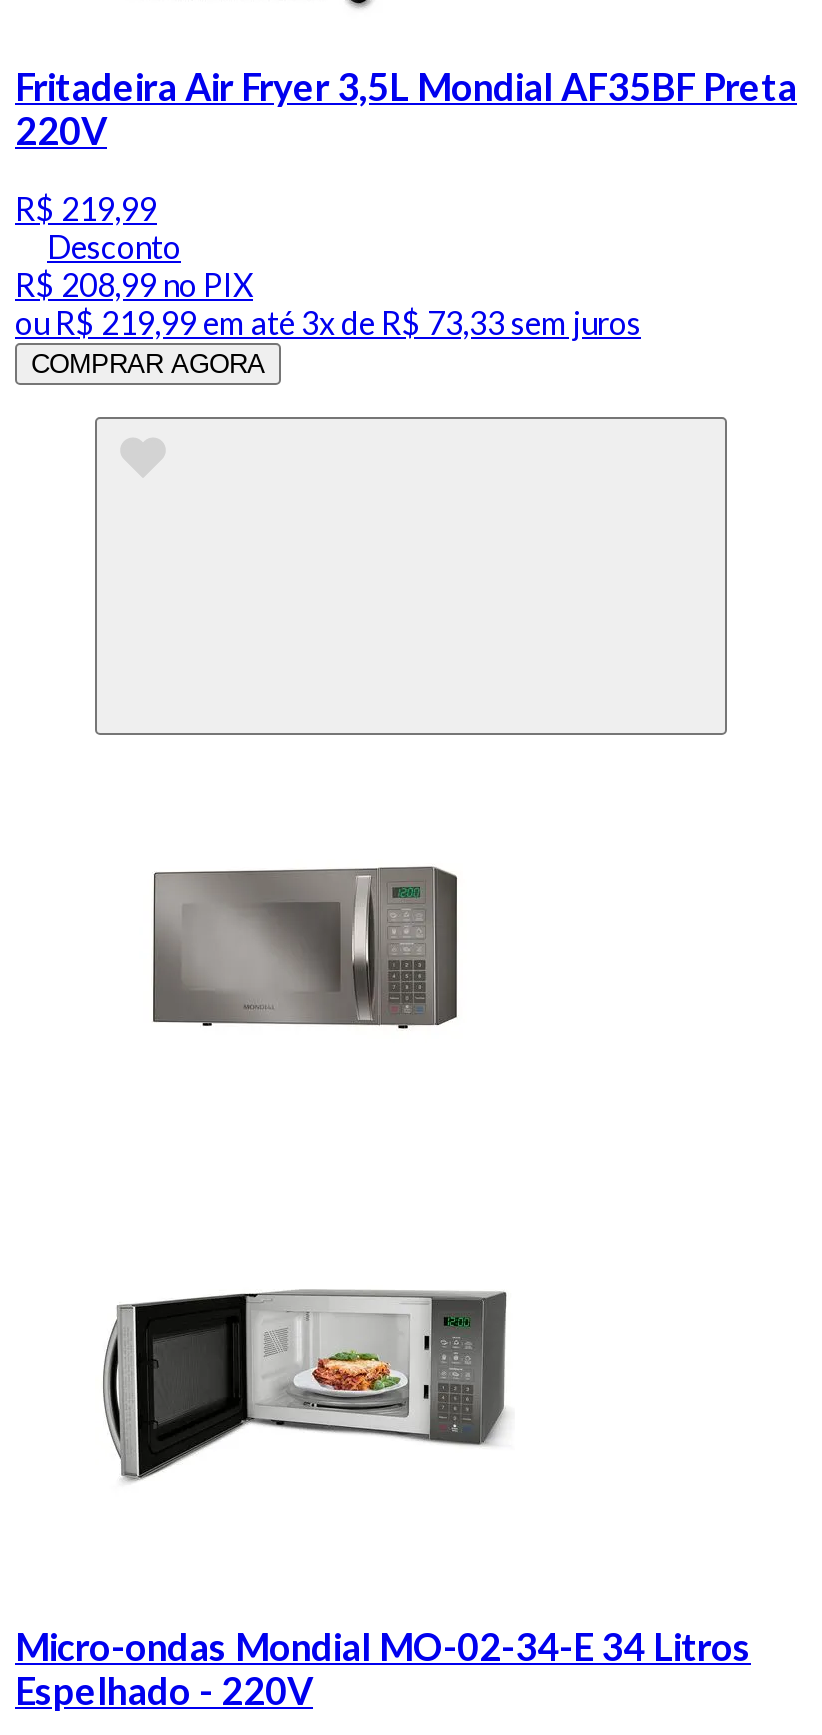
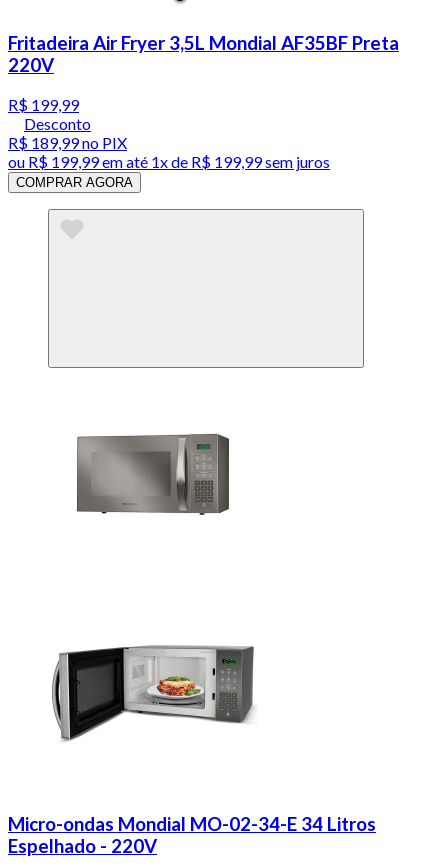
[15,190,157,228] R$ 219,99 -> [8,95,79,114] R$ 199,99
[15,266,253,304] R$ 208,99 no PIX -> [8,133,127,152] R$ 189,99 no PIX
[15,304,641,342] ou R$ 219,99 em até 3x de R$ 73,33 sem juros -> [8,152,330,171] ou R$ 199,99 em até 1x de R$ 199,99 sem juros

